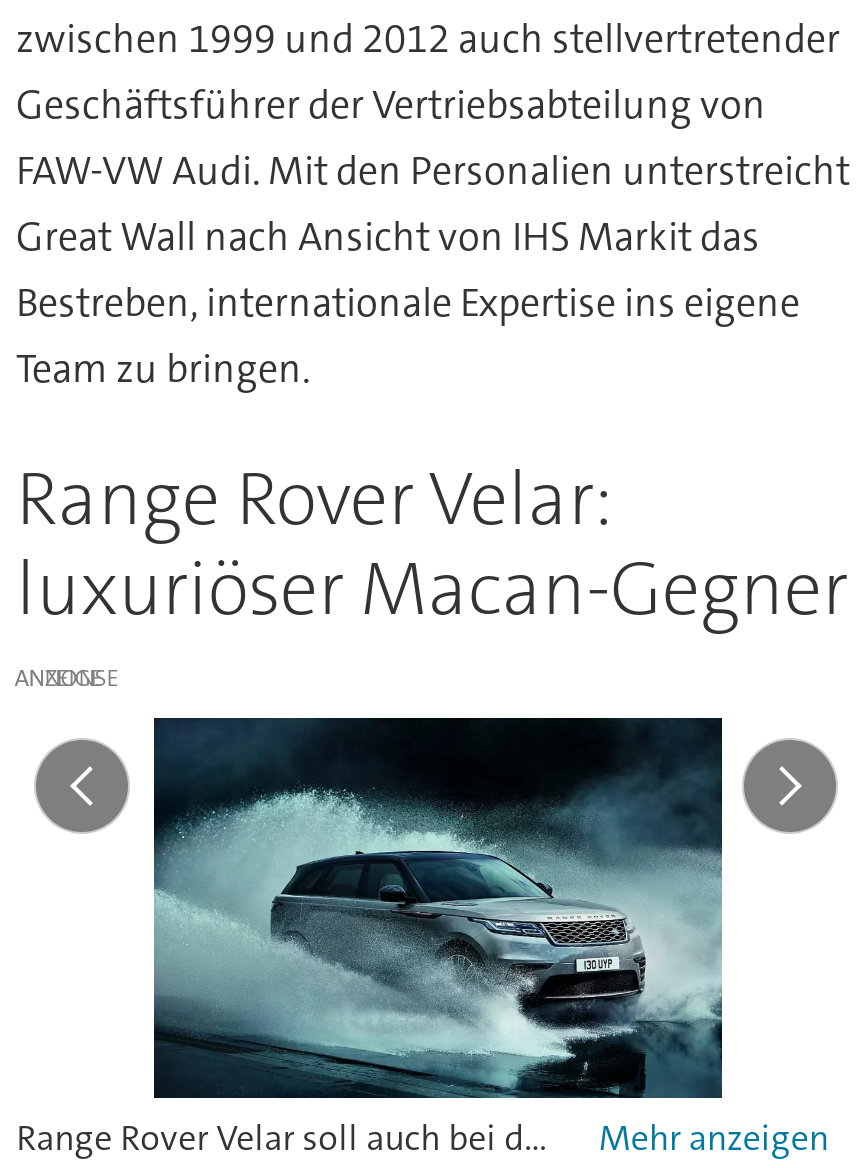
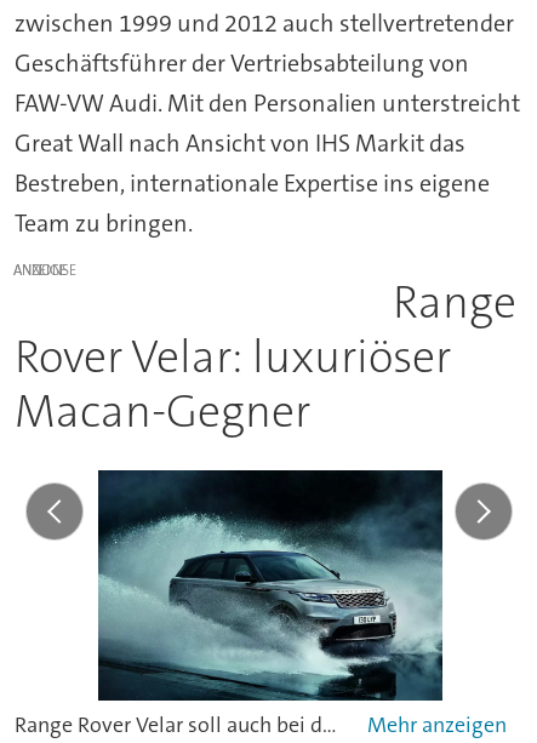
[16,449,848,637] Range Rover Velar: | luxuriöser Macan-Gegner -> none
moved [14,662,102,694] -> [14,260,67,280]: ANZEIGE
none -> [15,272,517,441] Range | Rover Velar: luxuriöser | Macan-Gegner

